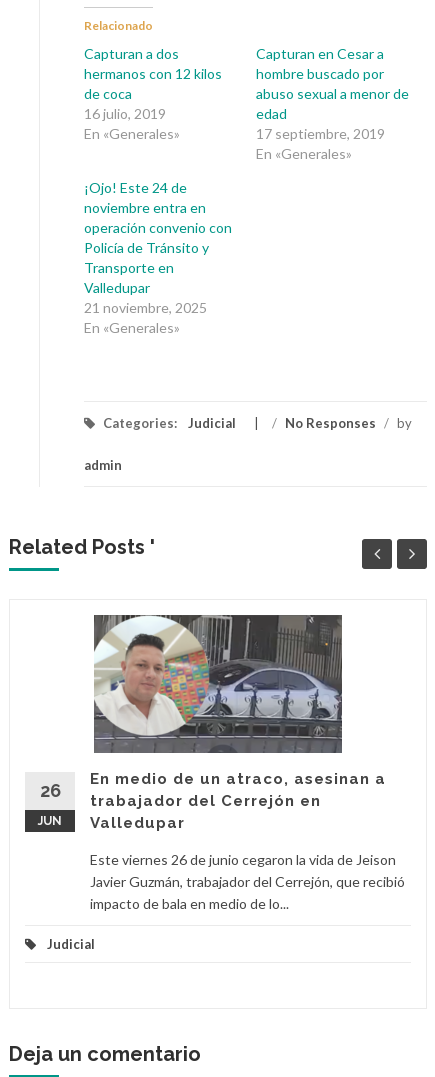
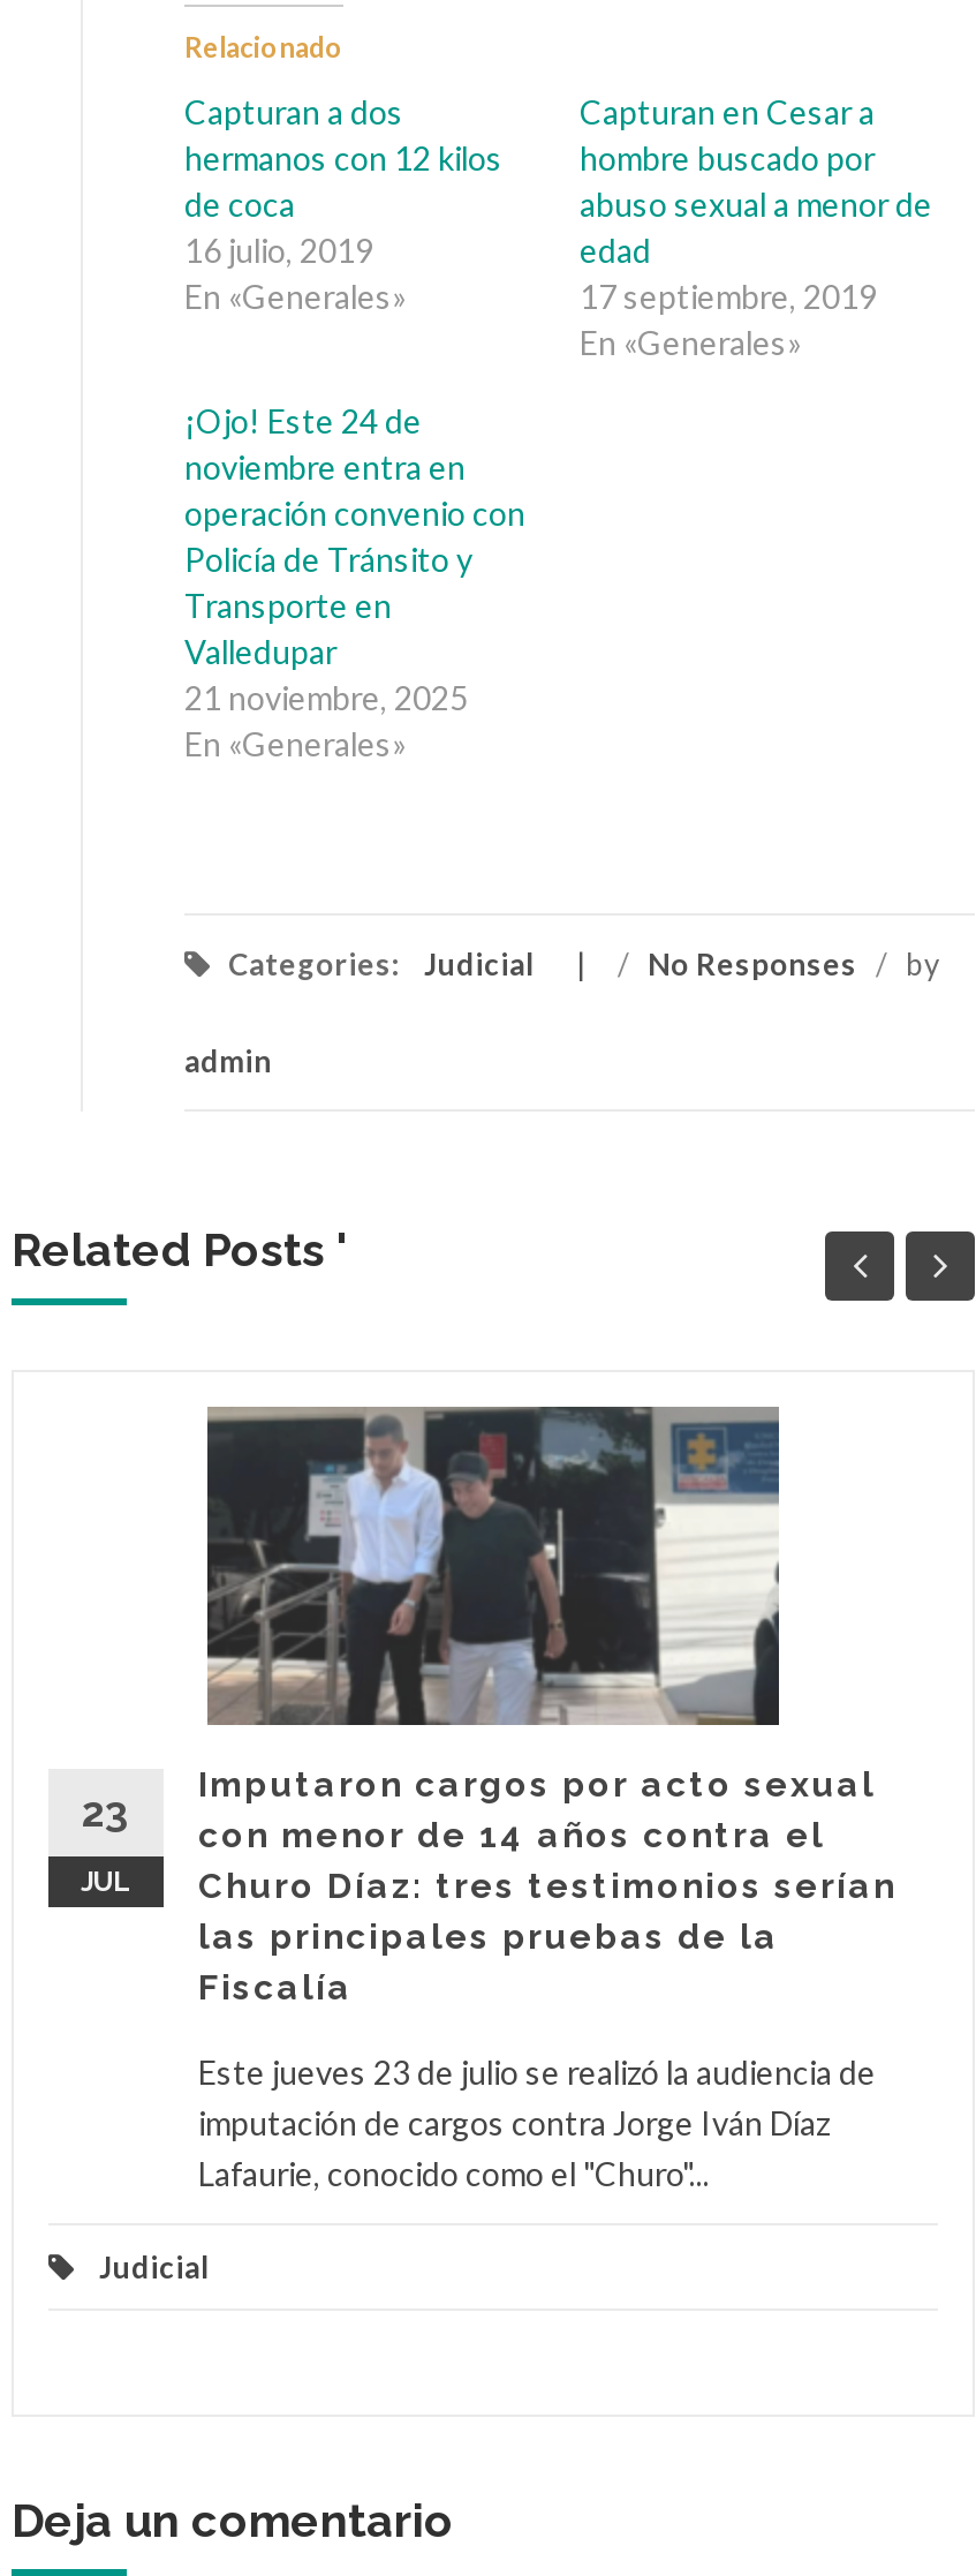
[94,614,342,719] [image] -> [205,1407,779,1725] [image]
[90,770,386,832] En medio de un atraco, asesinan a | trabajador del Cerrejón en | Valledupar -> [198,1765,896,2009] Imputaron cargos por acto sexual | con menor de 14 años contra el | Churo Díaz: tres testimonios serían | las principales pruebas de la | Fiscalía
[39,780,60,801] 26 -> [82,1788,130,1836] 23
[38,814,62,828] JUN -> [81,1866,131,1898] JUL
[90,851,405,912] Este viernes 26 de junio cegaron la vida de Jeison | Javier Guzmán, trabajador del Cerrejón, que recibió | impacto de bala en medio de lo... -> [198,2053,876,2194] Este jueves 23 de julio se realizó la audiencia de | imputación de cargos contra Jorge Iván Díaz | Lafaurie, conocido como el "Churo"...

